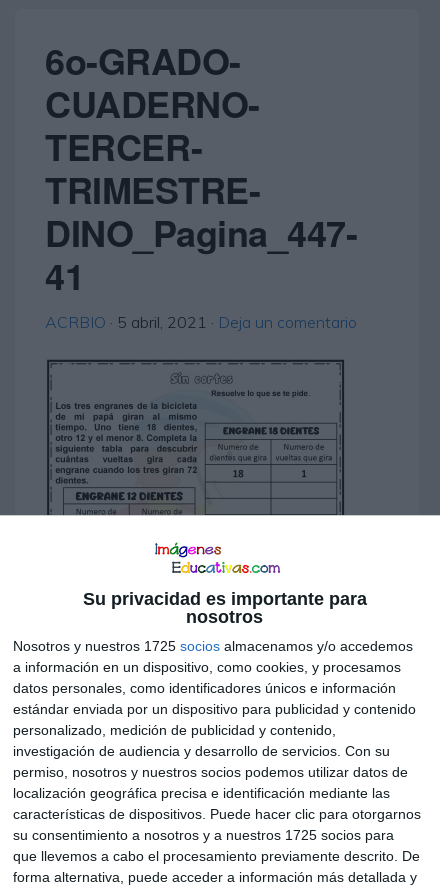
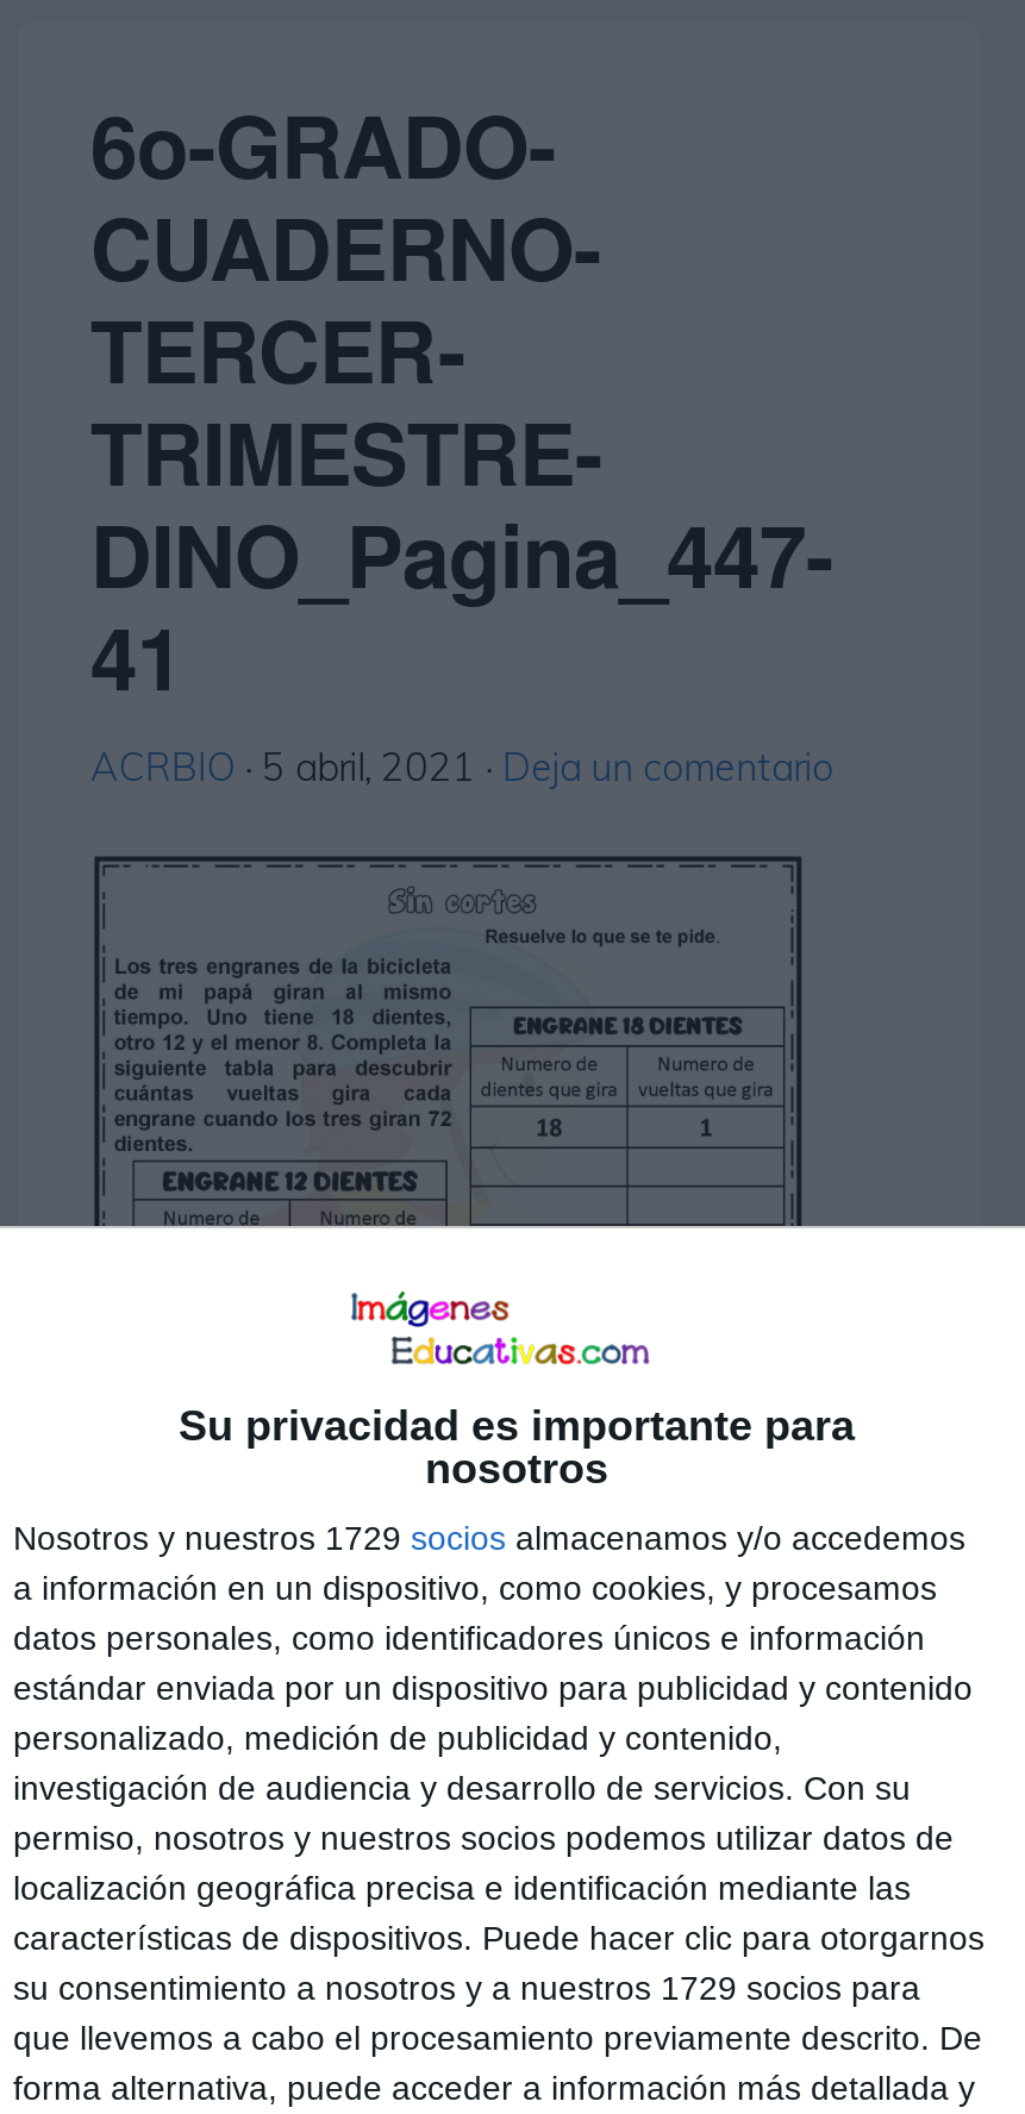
[13,638,413,654] Nosotros y nuestros 1725 socios almacenamos y/o accedemos -> [13,1519,965,1557] Nosotros y nuestros 1729 socios almacenamos y/o accedemos
[13,827,394,843] su consentimiento a nosotros y a nuestros 1725 socios para -> [13,1969,920,2007] su consentimiento a nosotros y a nuestros 1729 socios para

